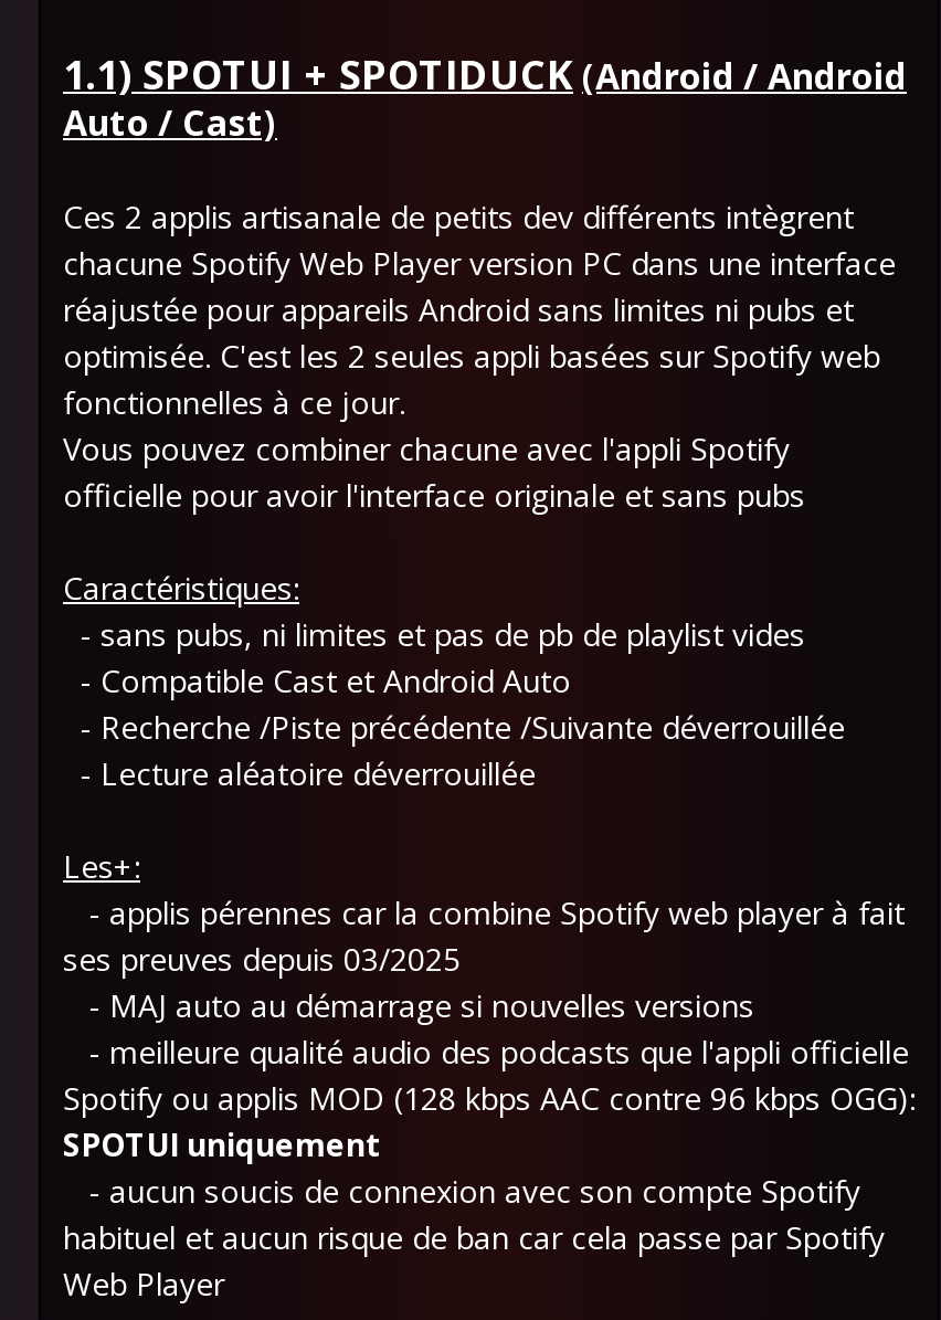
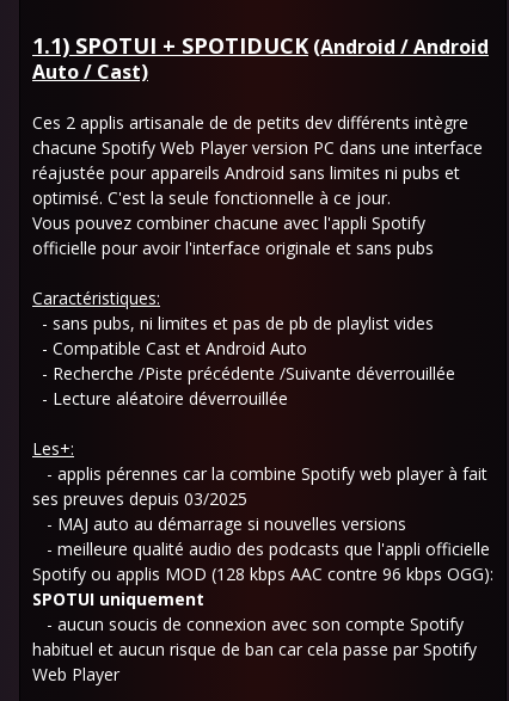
[63,196,854,237] Ces 2 applis artisanale de petits dev différents intègrent -> [32,111,468,134] Ces 2 applis artisanale de de petits dev différents intègre
[63,335,880,423] optimisée. C'est les 2 seules appli basées sur Spotify web | fonctionnelles à ce jour. -> [32,186,395,209] optimisé. C'est la seule fonctionnelle à ce jour.

